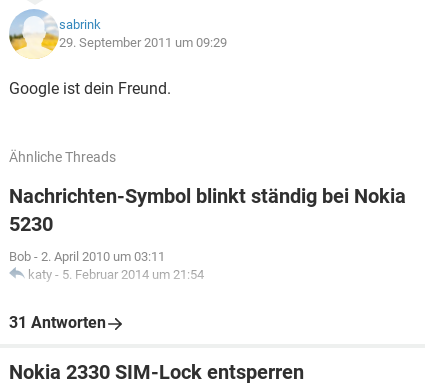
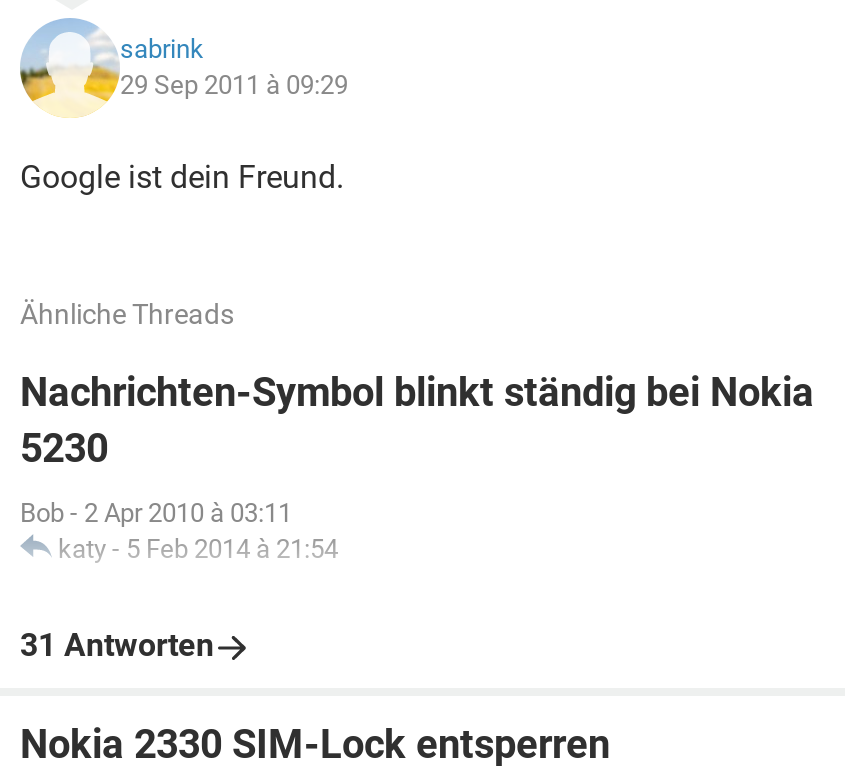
[59,35,227,50] 29. September 2011 um 09:29 -> [120,70,348,100] 29 Sep 2011 à 09:29
[9,249,165,264] Bob - 2. April 2010 um 03:11 -> [20,498,292,528] Bob - 2 Apr 2010 à 03:11
[28,267,204,282] katy - 5. Februar 2014 um 21:54 -> [58,534,338,564] katy - 5 Feb 2014 à 21:54

